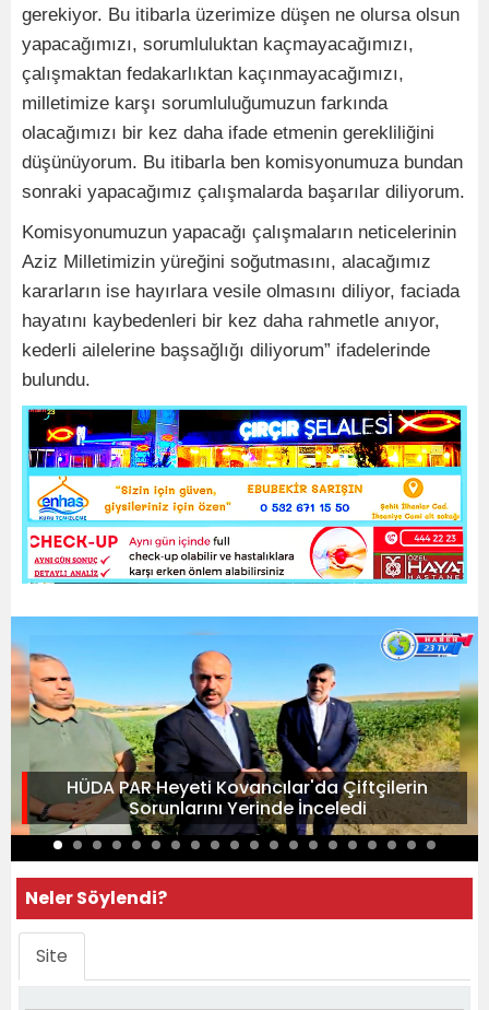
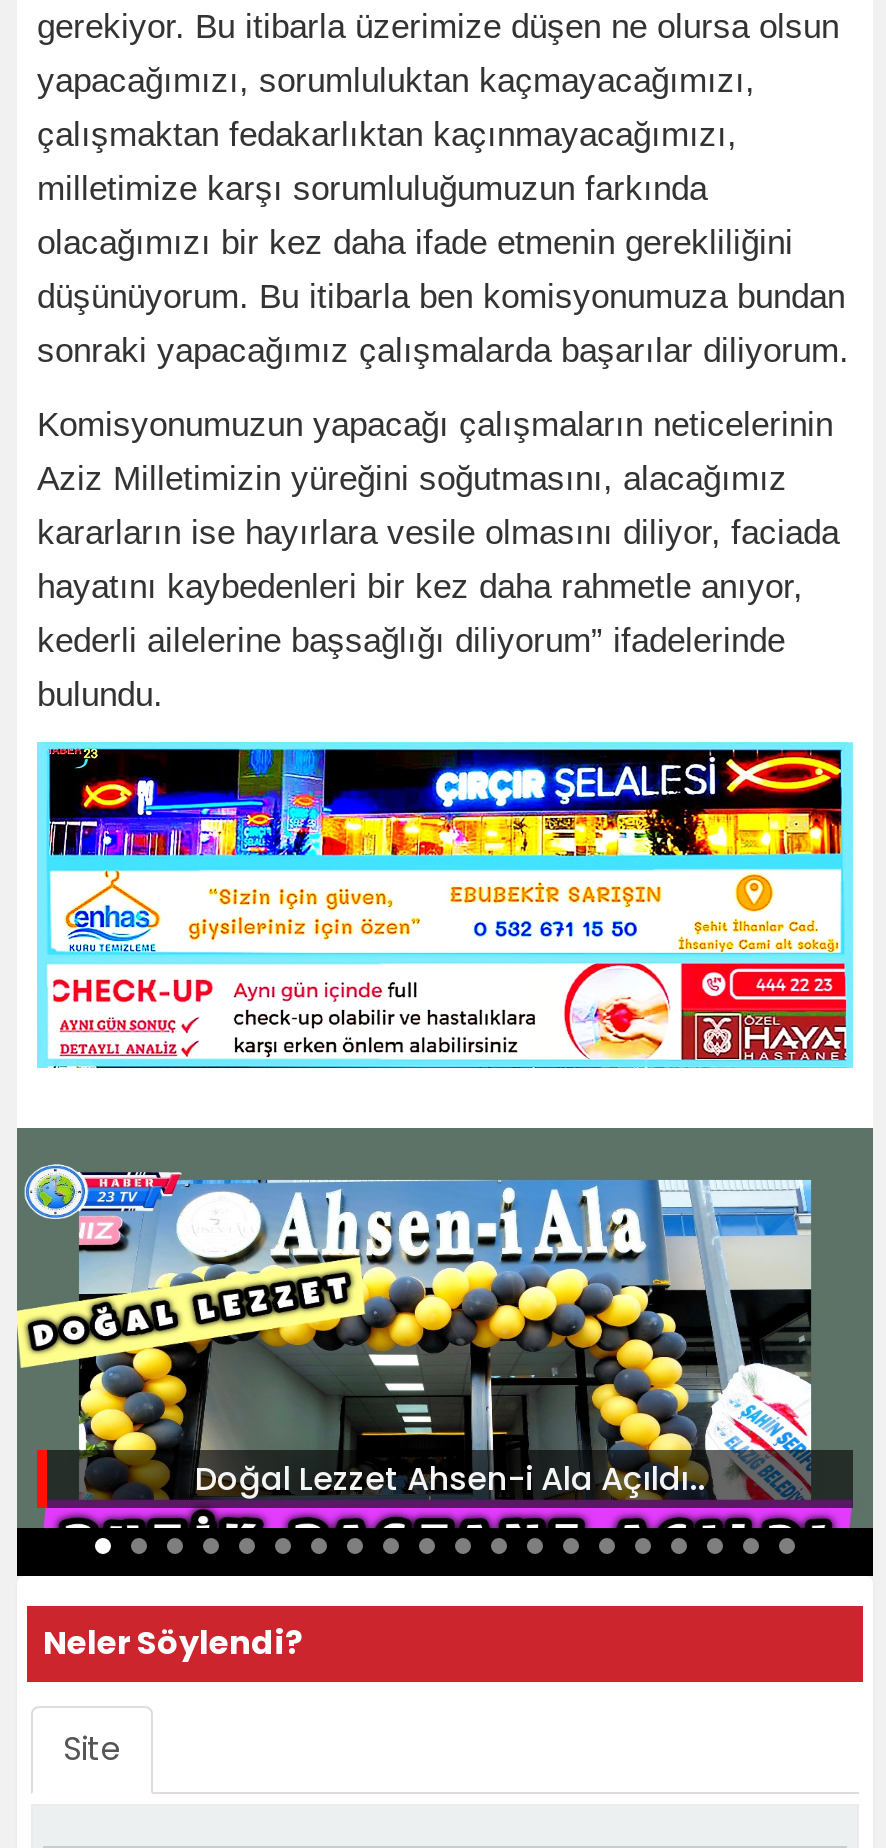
[10,615,479,836] [image] | HÜDA PAR Heyeti Kovancılar'da Çiftçilerin | Sorunlarını Yerinde İnceledi -> [15,1126,875,1530] [image] | Doğal Lezzet Ahsen-i Ala Açıldı..

